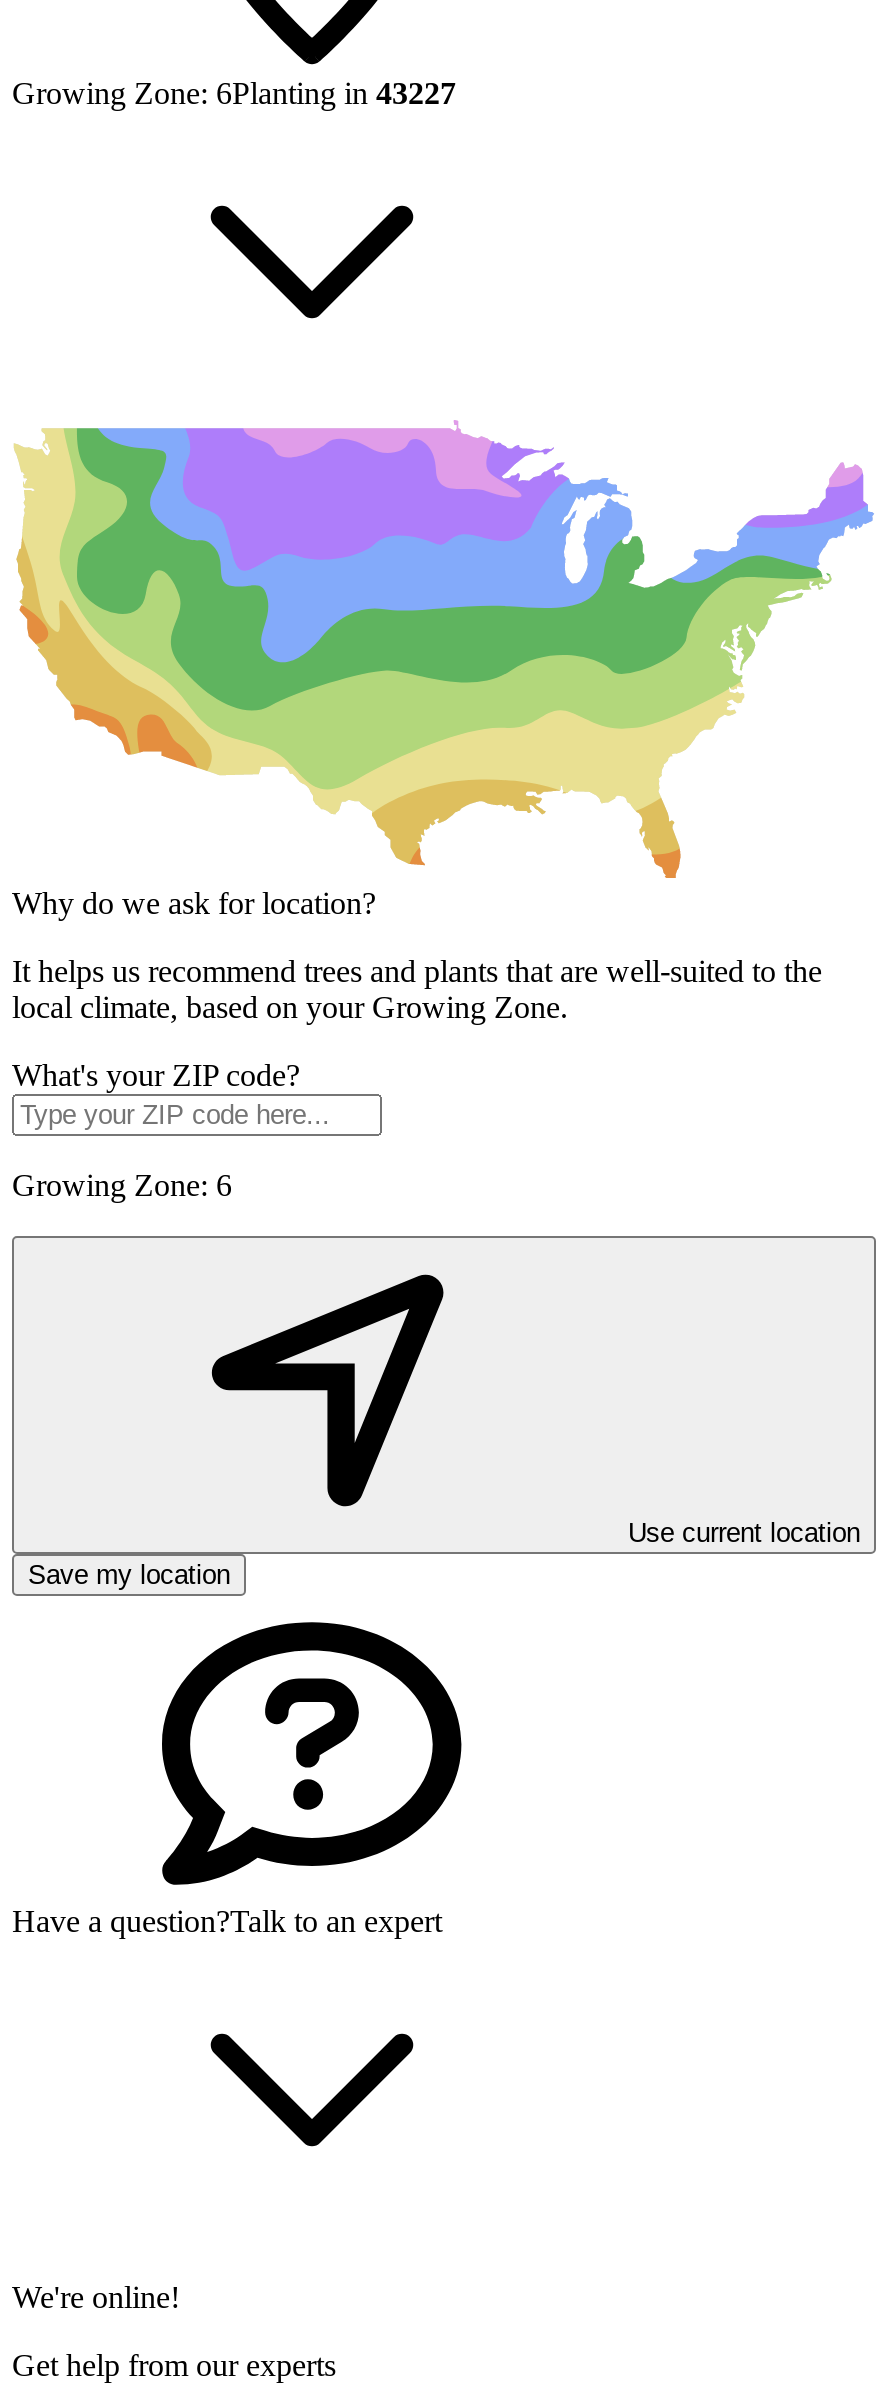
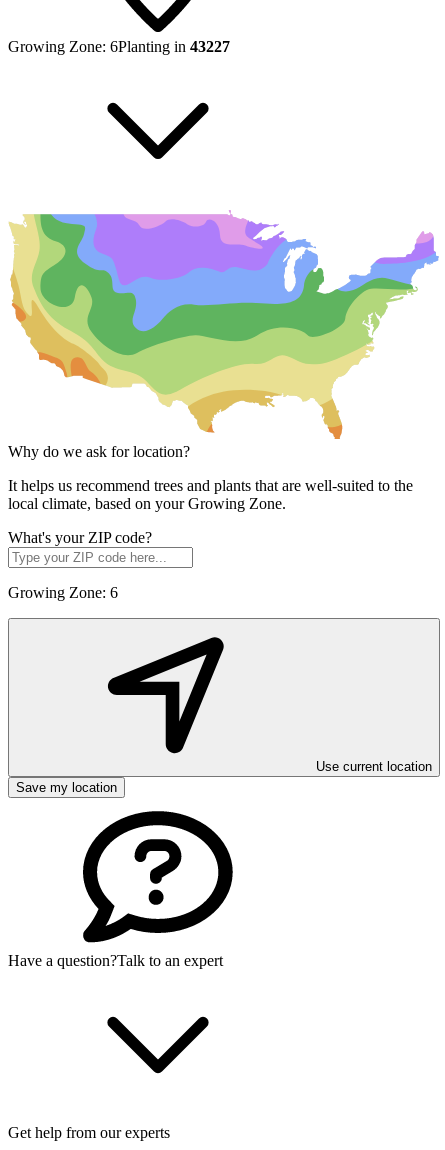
[12,2279,180,2313] We're online! -> none

